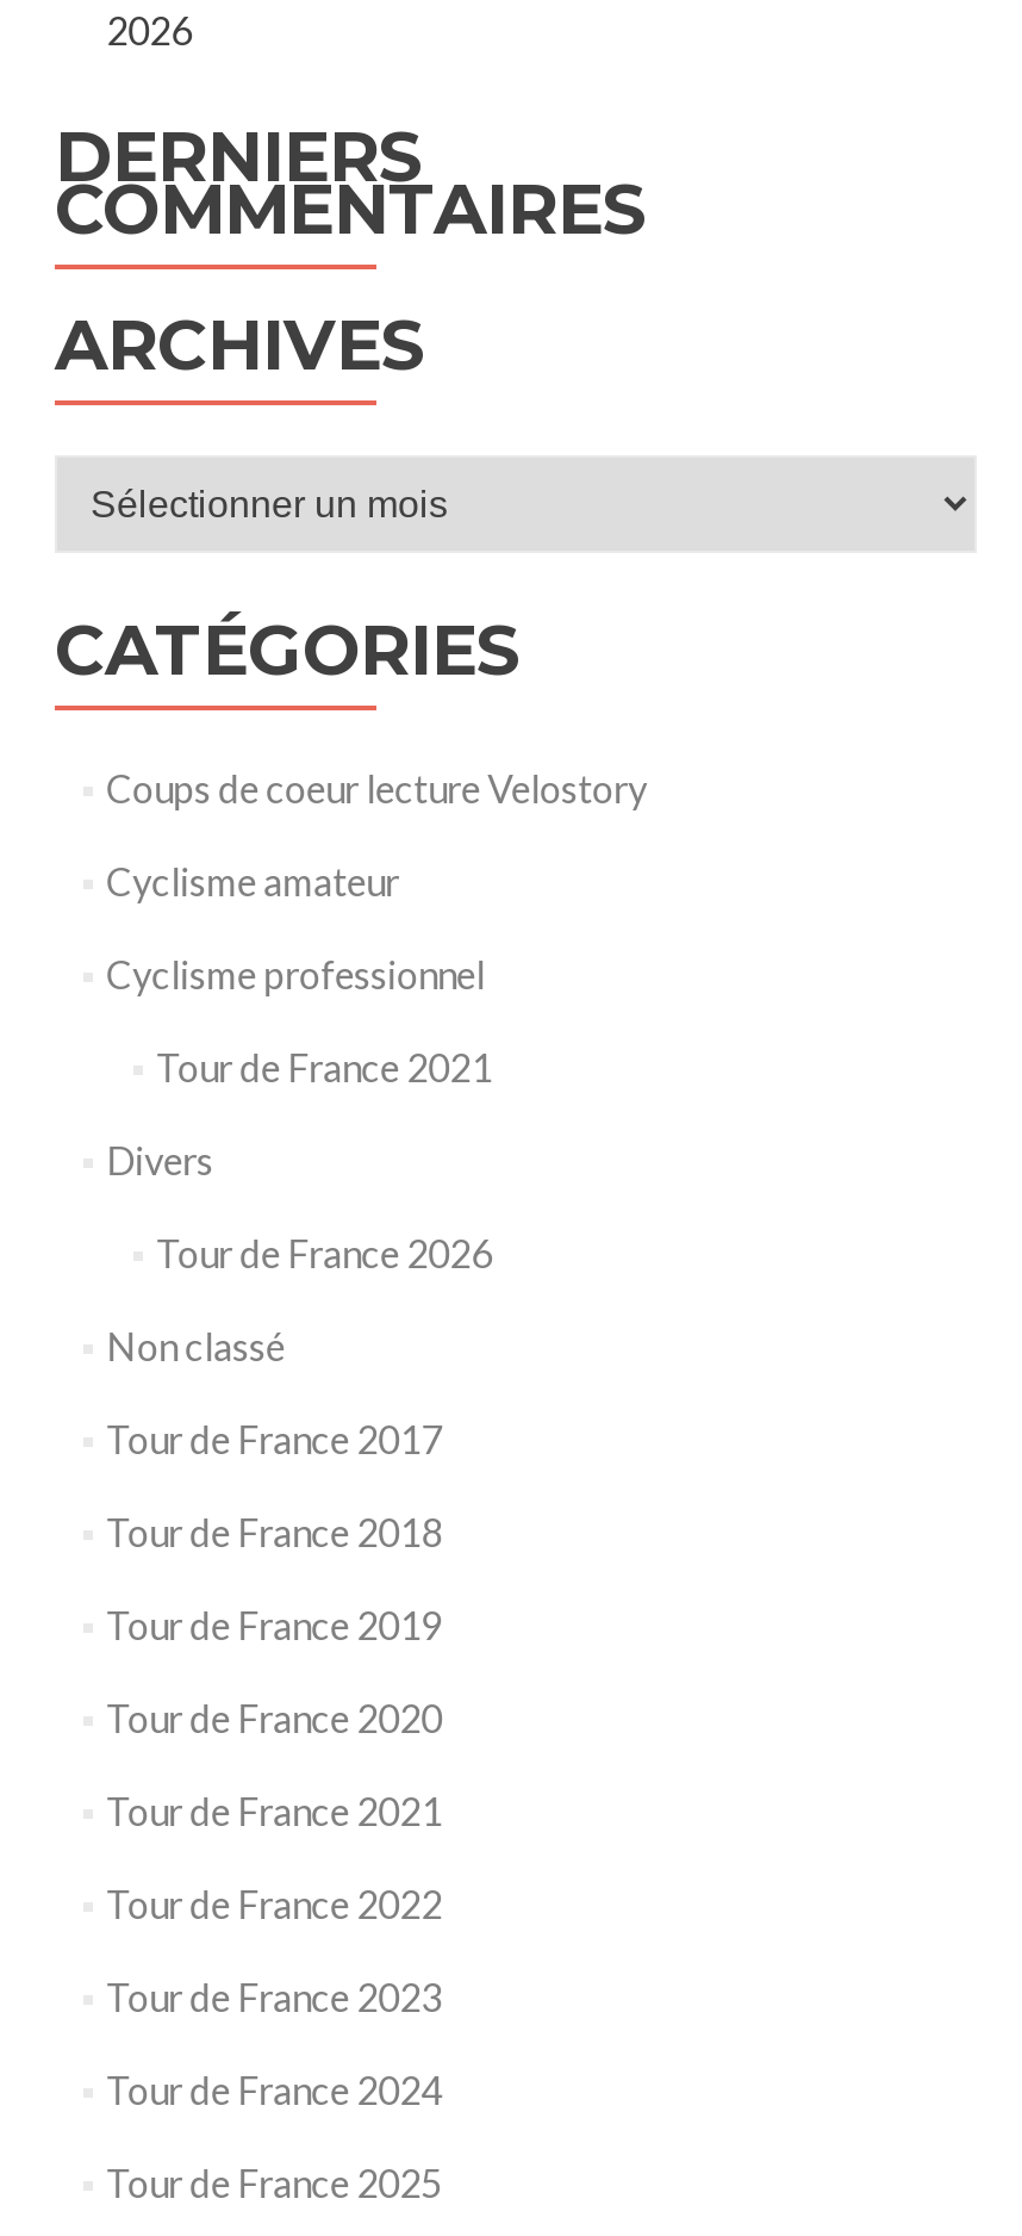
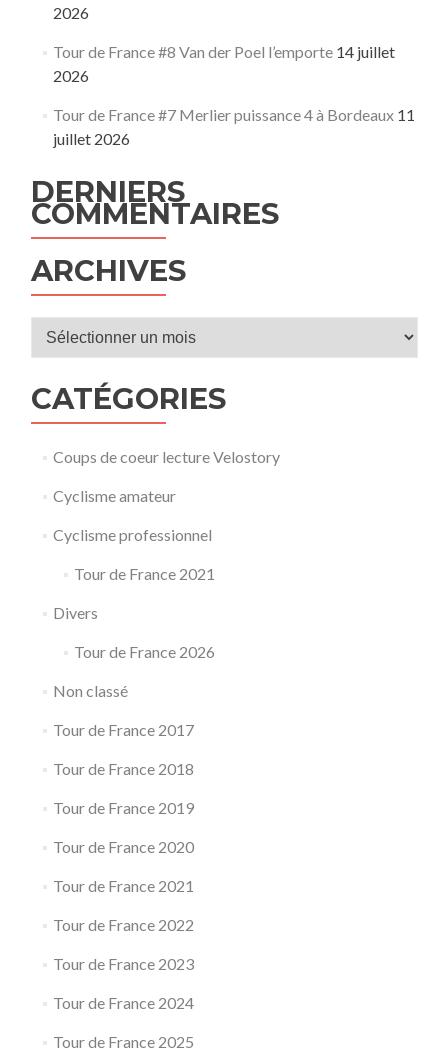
none -> [53,42,415,148] Tour de France #8 Van der Poel l’emporte 14 juillet | 2026 | Tour de France #7 Merlier puissance 4 à Bordeaux 11 | juillet 2026

